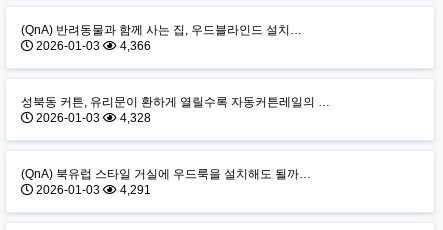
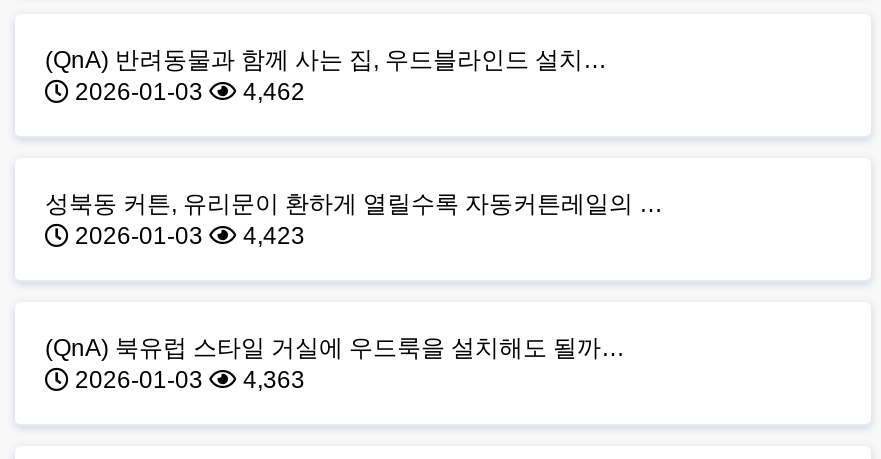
[33,39,151,53] 2026-01-03 4,366 -> [69,78,305,106] 2026-01-03 4,462
[33,111,151,125] 2026-01-03 4,328 -> [69,222,305,250] 2026-01-03 4,423
[33,183,151,197] 2026-01-03 4,291 -> [69,366,305,394] 2026-01-03 4,363

